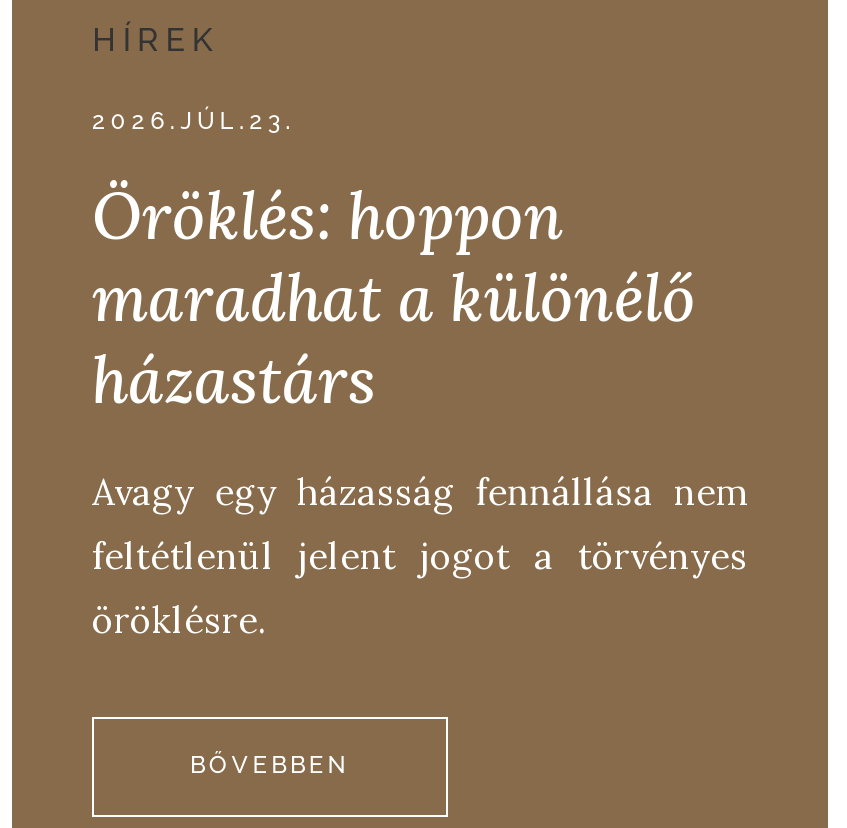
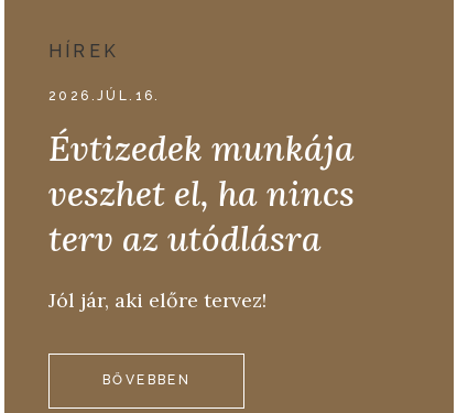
[92,107,296,135] 2026.JÚL.23. -> [48,88,161,103] 2026.JÚL.16.
[92,175,696,421] Öröklés: hoppon | maradhat a különélő | házastárs -> [48,125,355,260] Évtizedek munkája | veszhet el, ha nincs | terv az utódlásra
[92,469,748,643] Avagy egy házasság fennállása nem | feltétlenül jelent jogot a törvényes | öröklésre. -> [48,287,266,312] Jól jár, aki előre tervez!

